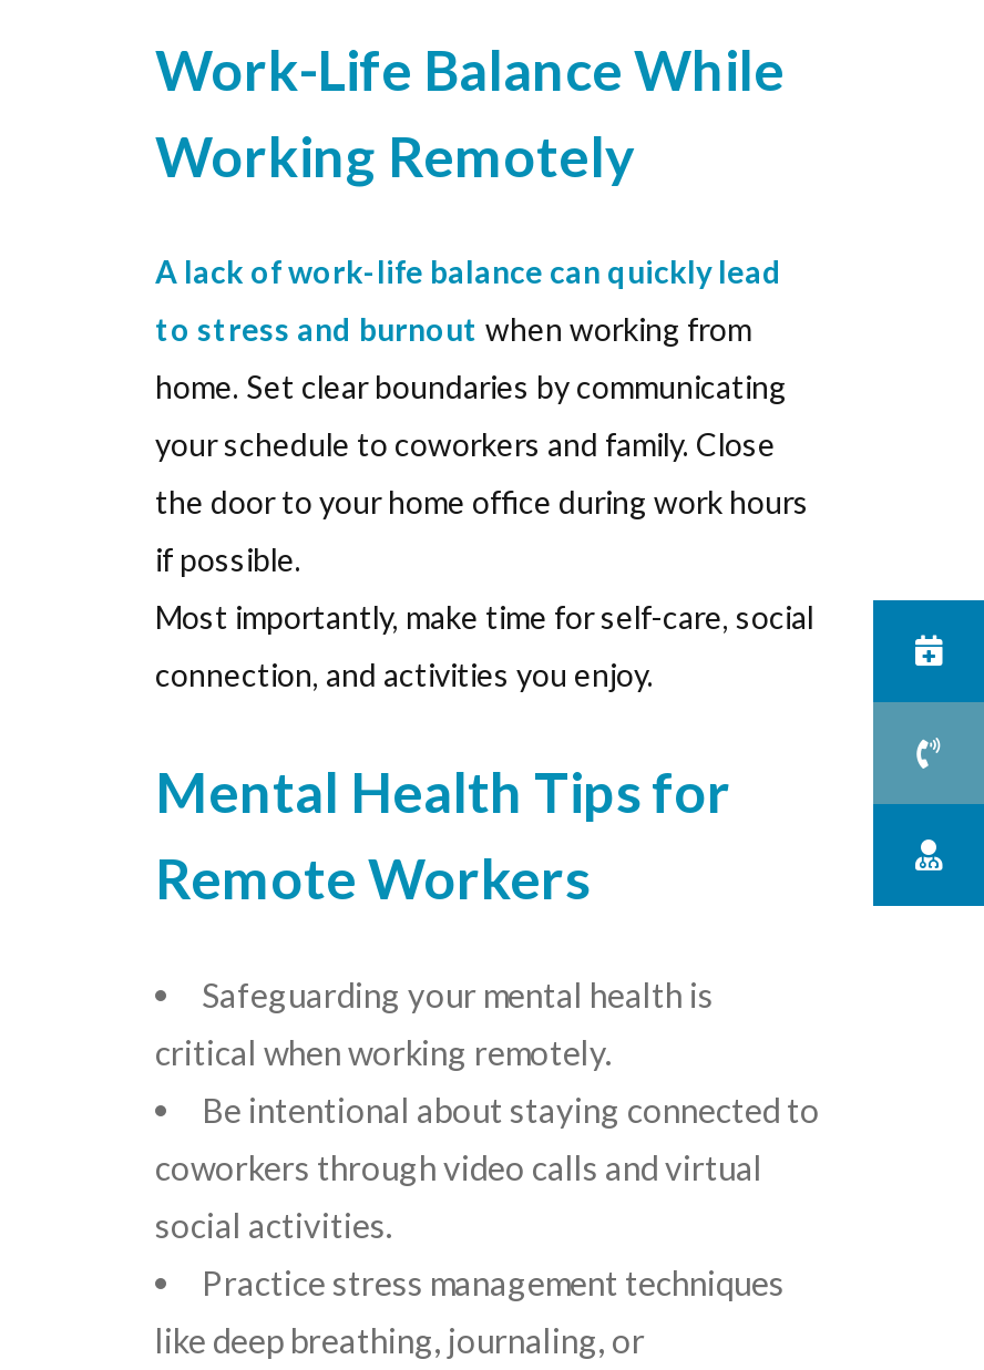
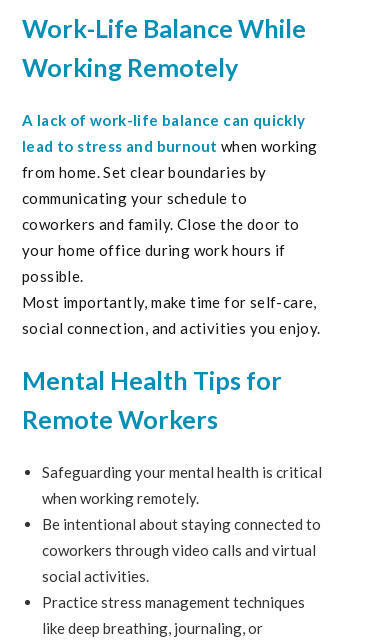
[871,598,977,908] [image] -> none

